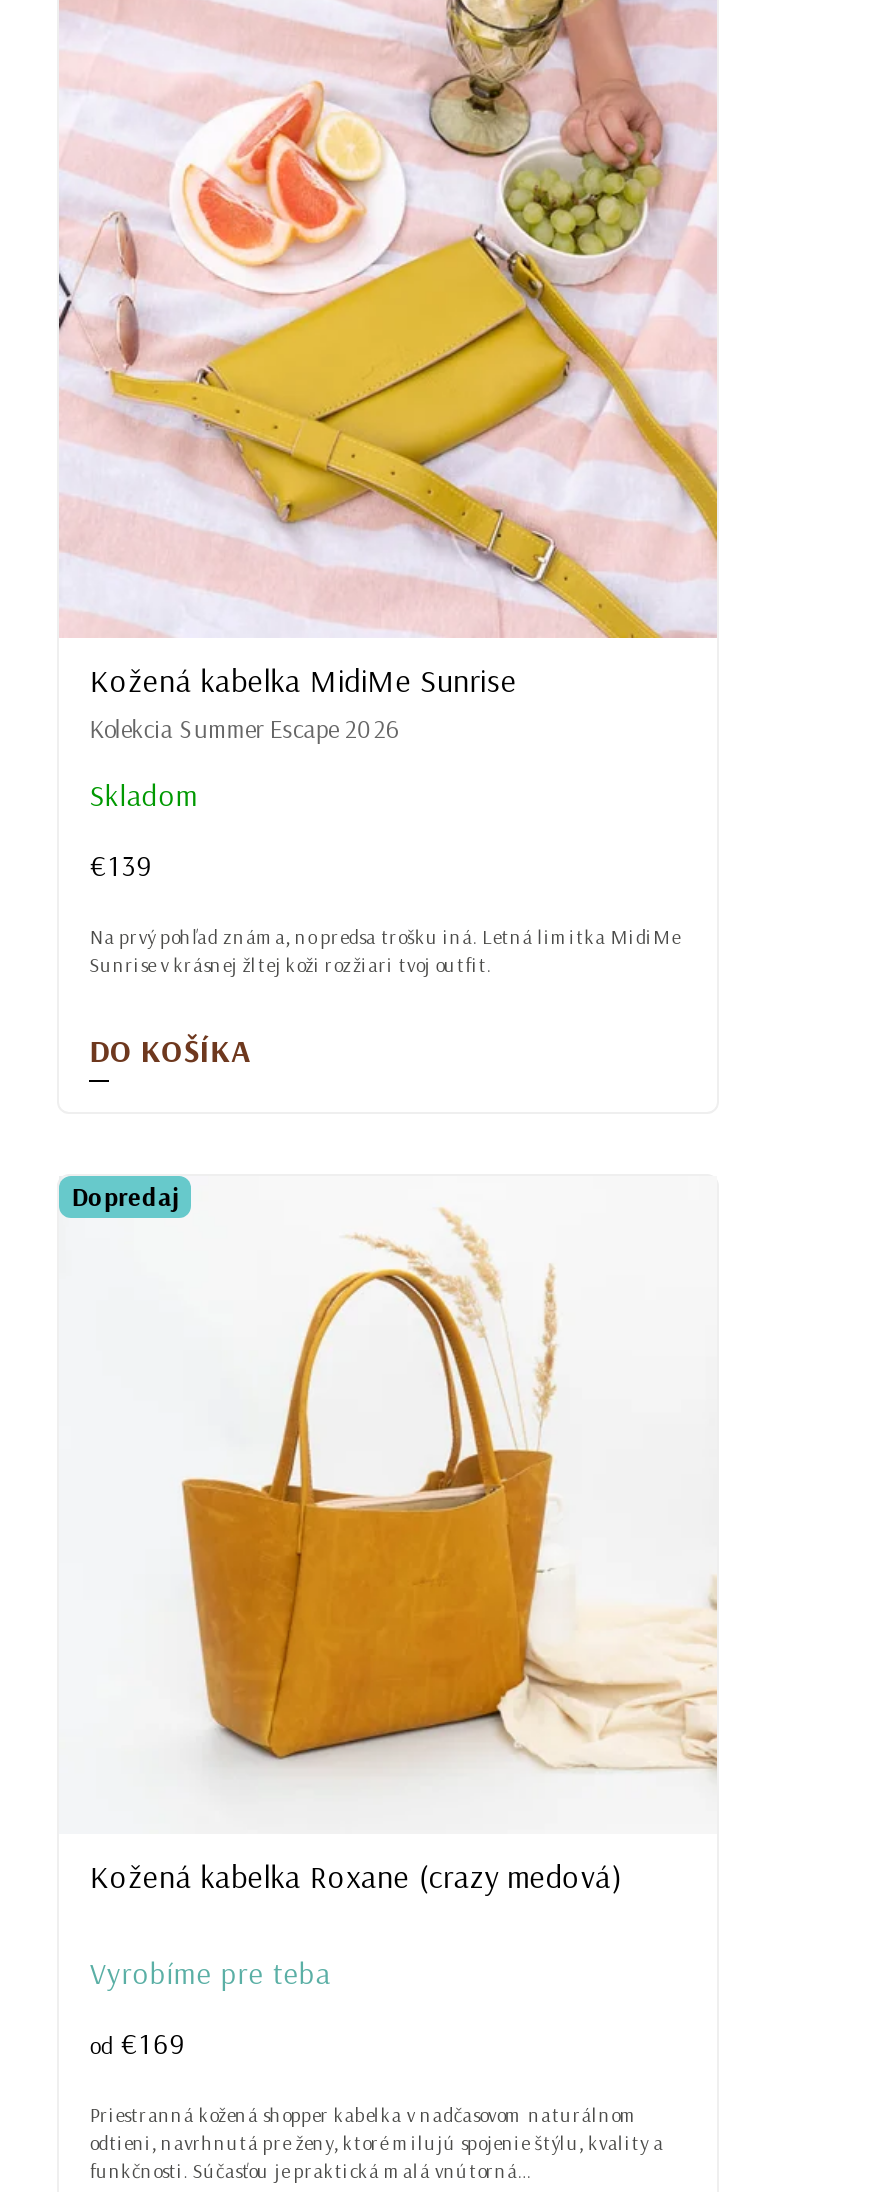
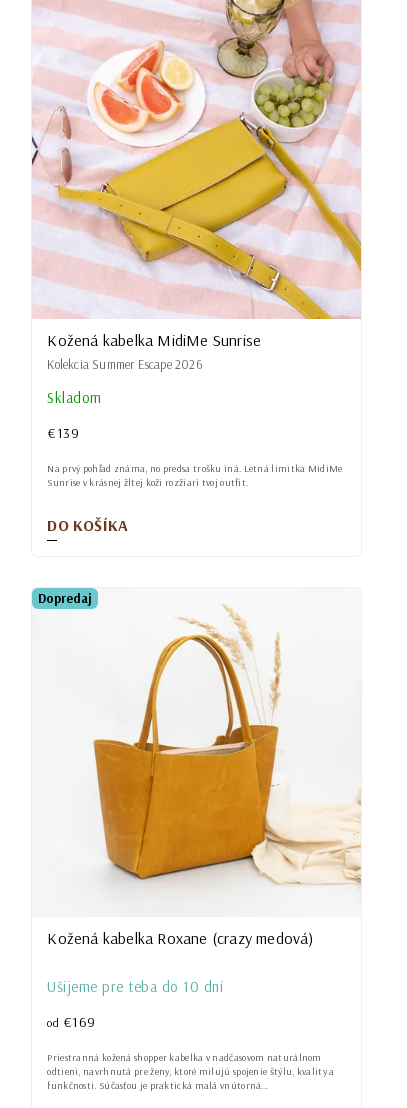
[90,1953,331,1991] Vyrobíme pre teba -> [47,977,223,996] Ušijeme pre teba do 10 dní

